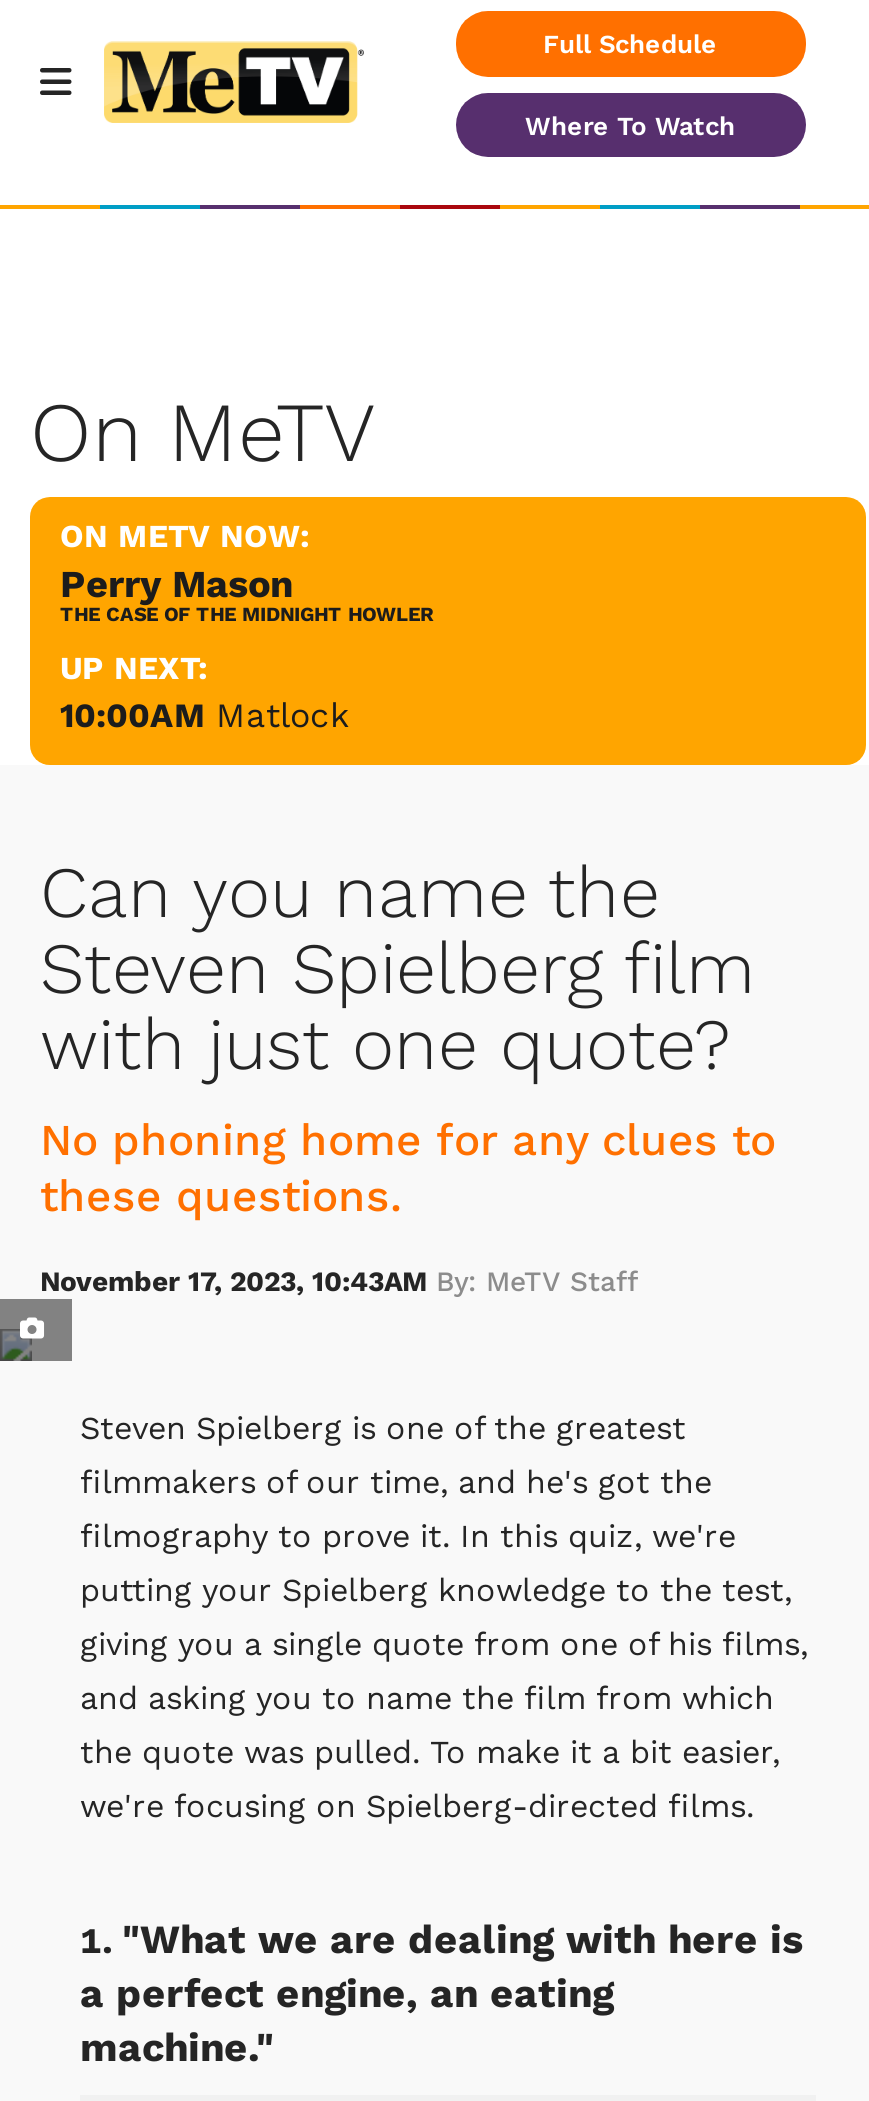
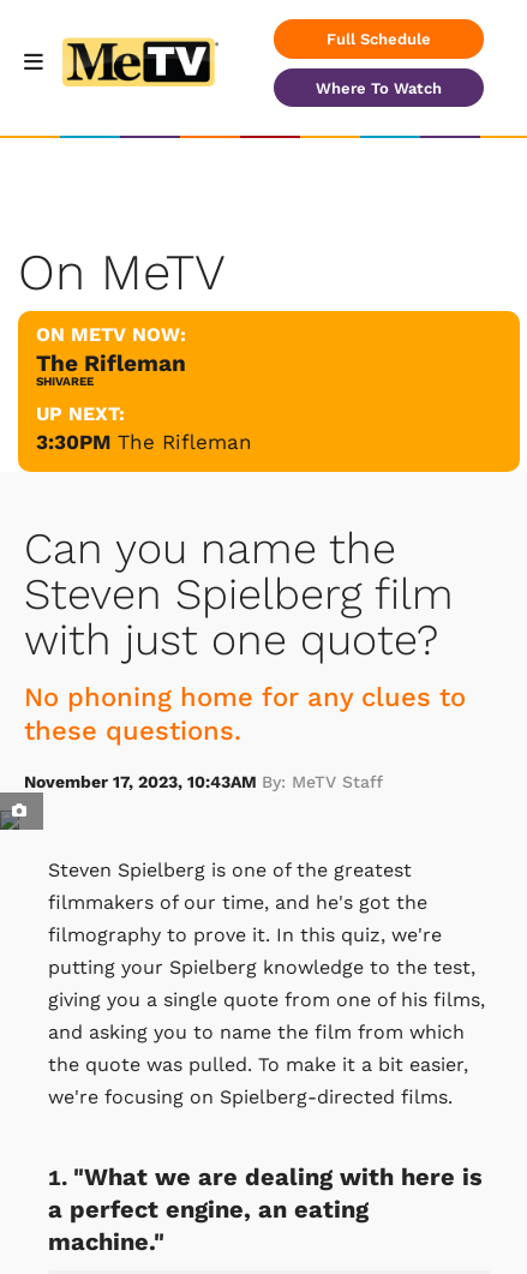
[60,560,434,624] Perry Mason | THE CASE OF THE MIDNIGHT HOWLER -> [36,349,186,387] The Rifleman | SHIVAREE
[60,694,350,734] 10:00AM Matlock -> [36,429,252,453] 3:30PM The Rifleman

